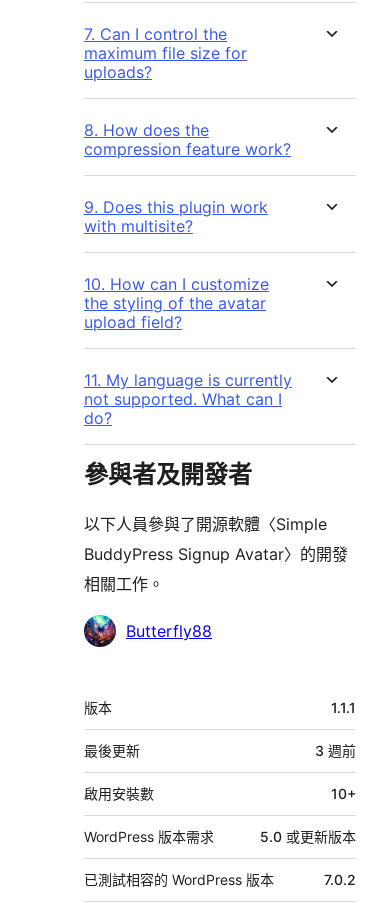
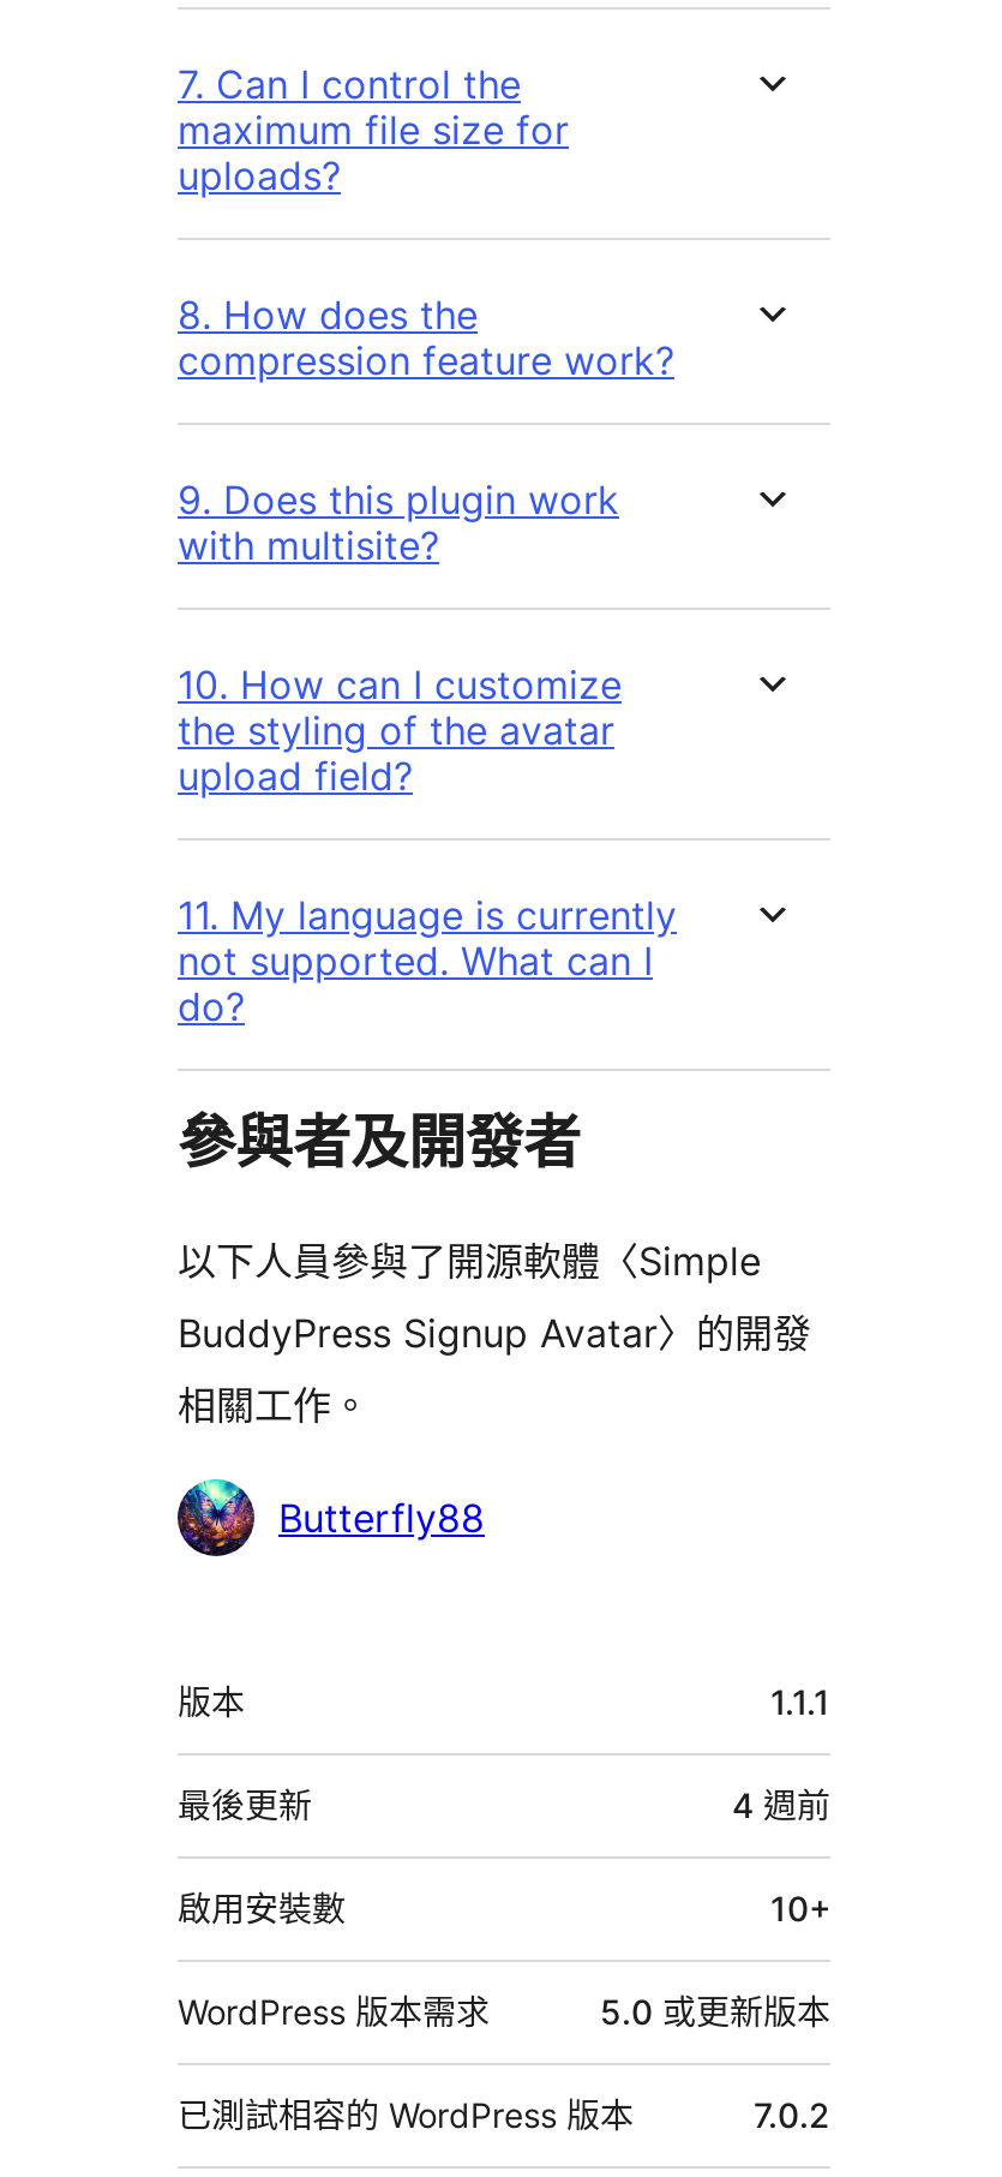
[315,742,356,759] 3 週前 -> [732,1785,830,1826] 4 週前

